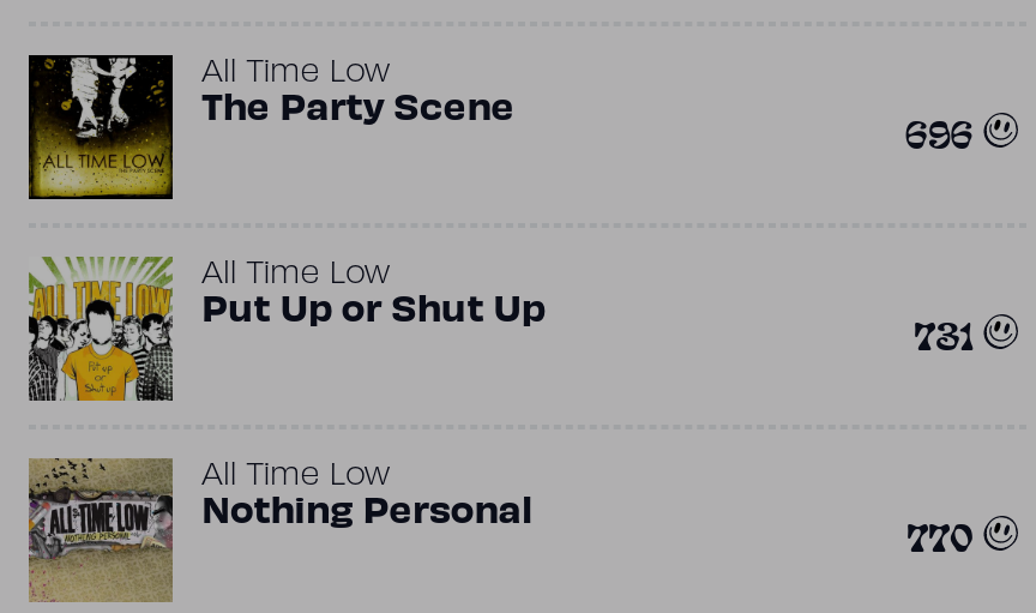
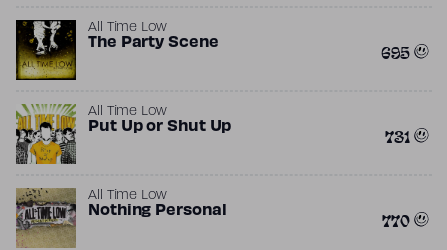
[905,100,973,157] 696 -> [381,38,410,62] 695

